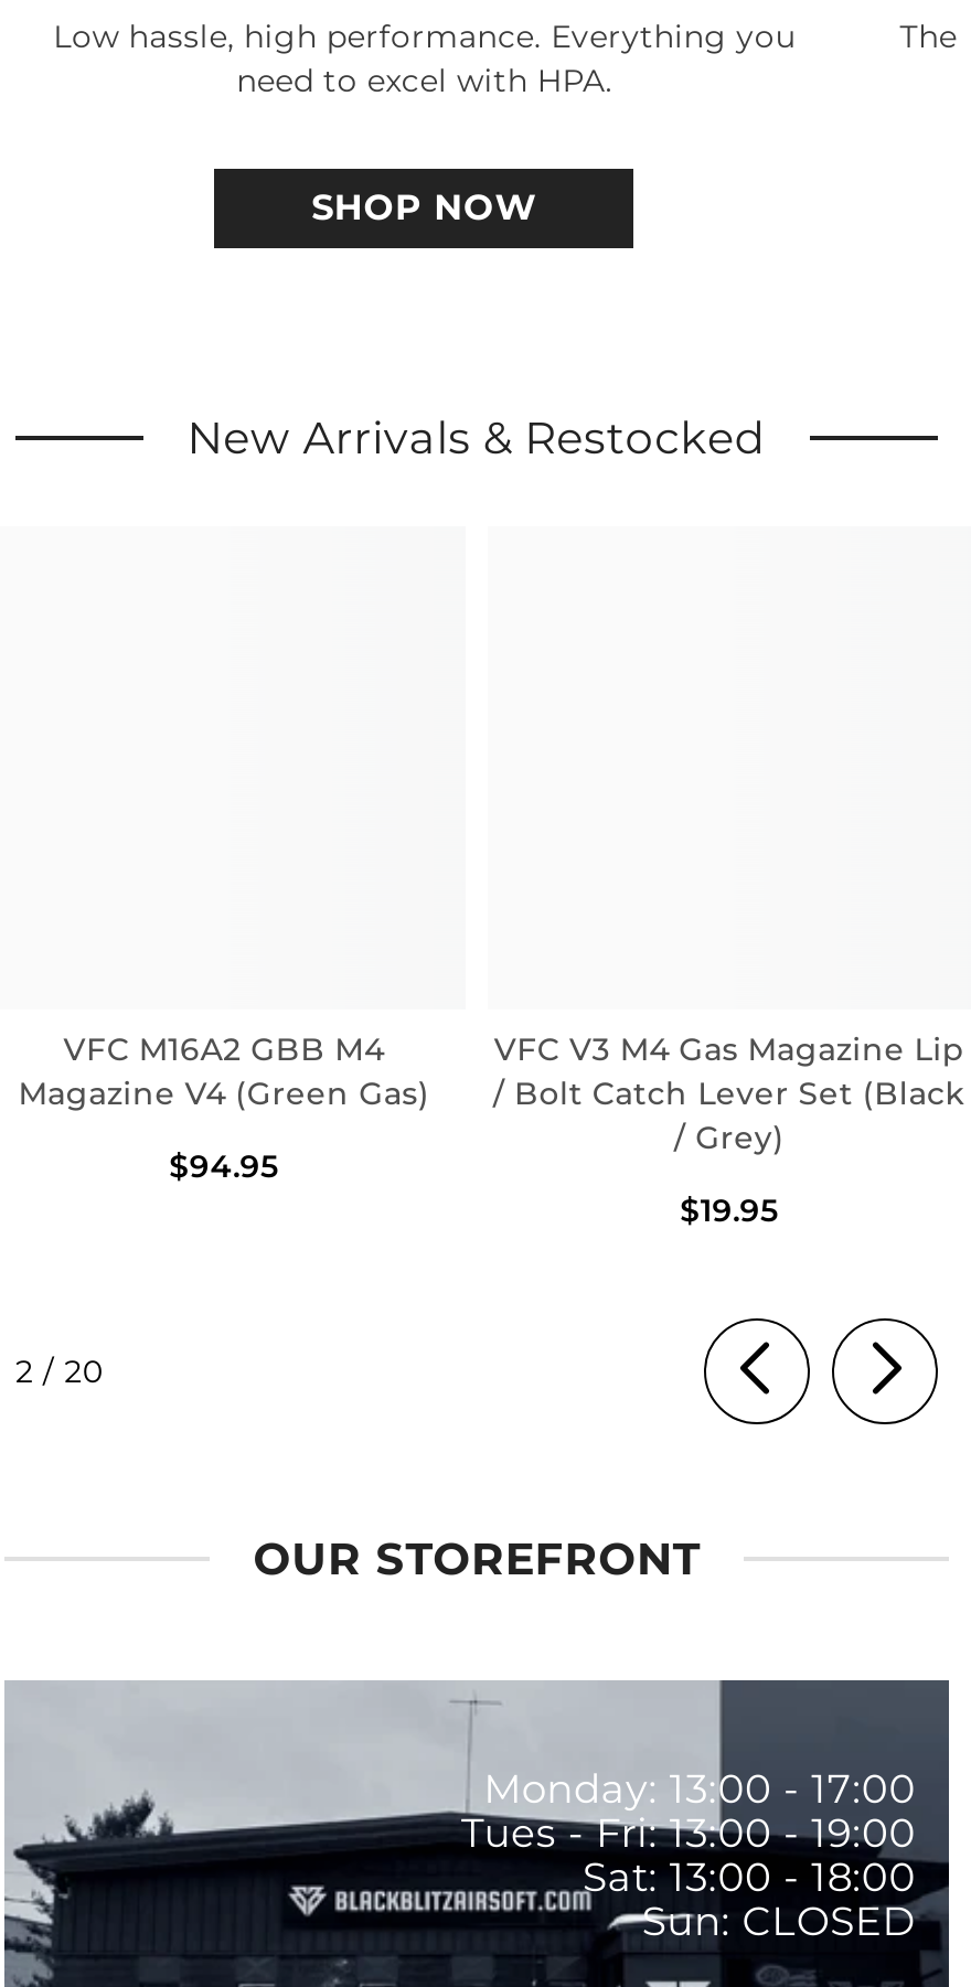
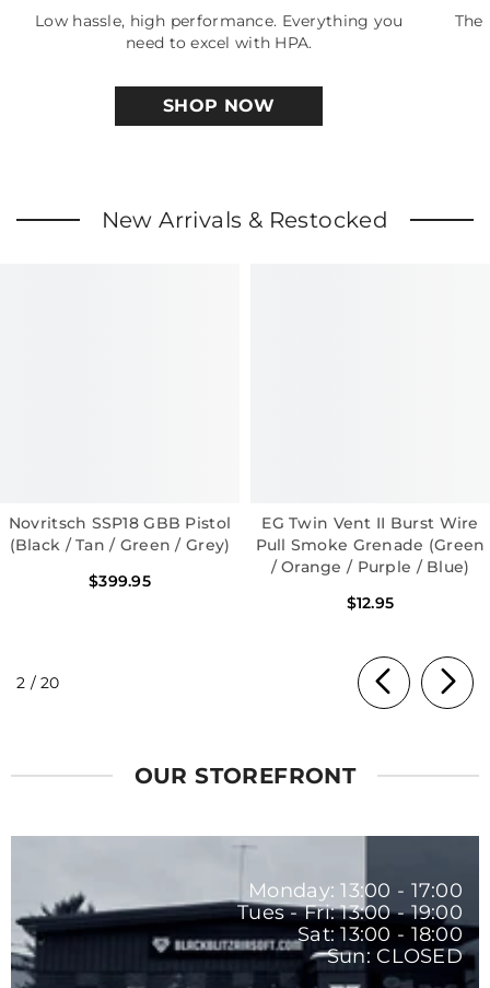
[18,1030,430,1114] VFC M16A2 GBB M4 | Magazine V4 (Green Gas) -> [9,514,231,555] Novritsch SSP18 GBB Pistol | (Black / Tan / Green / Grey)
[493,1030,965,1158] VFC V3 M4 Gas Magazine Lip | / Bolt Catch Lever Set (Black | / Grey) -> [255,514,485,577] EG Twin Vent II Burst Wire | Pull Smoke Grenade (Green | / Orange / Purple / Blue)
[169,1146,279,1185] $94.95 -> [89,571,151,591] $399.95
[680,1190,779,1229] $19.95 -> [346,593,394,612] $12.95

